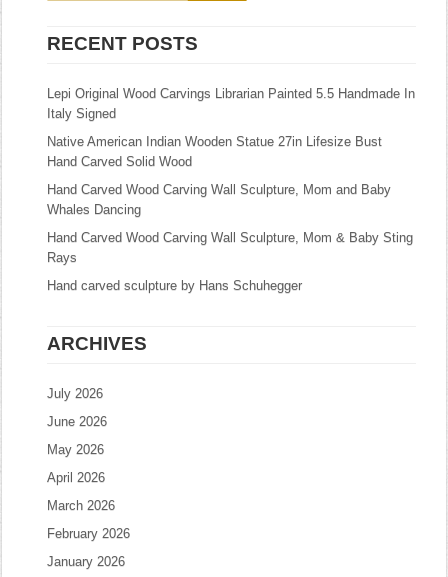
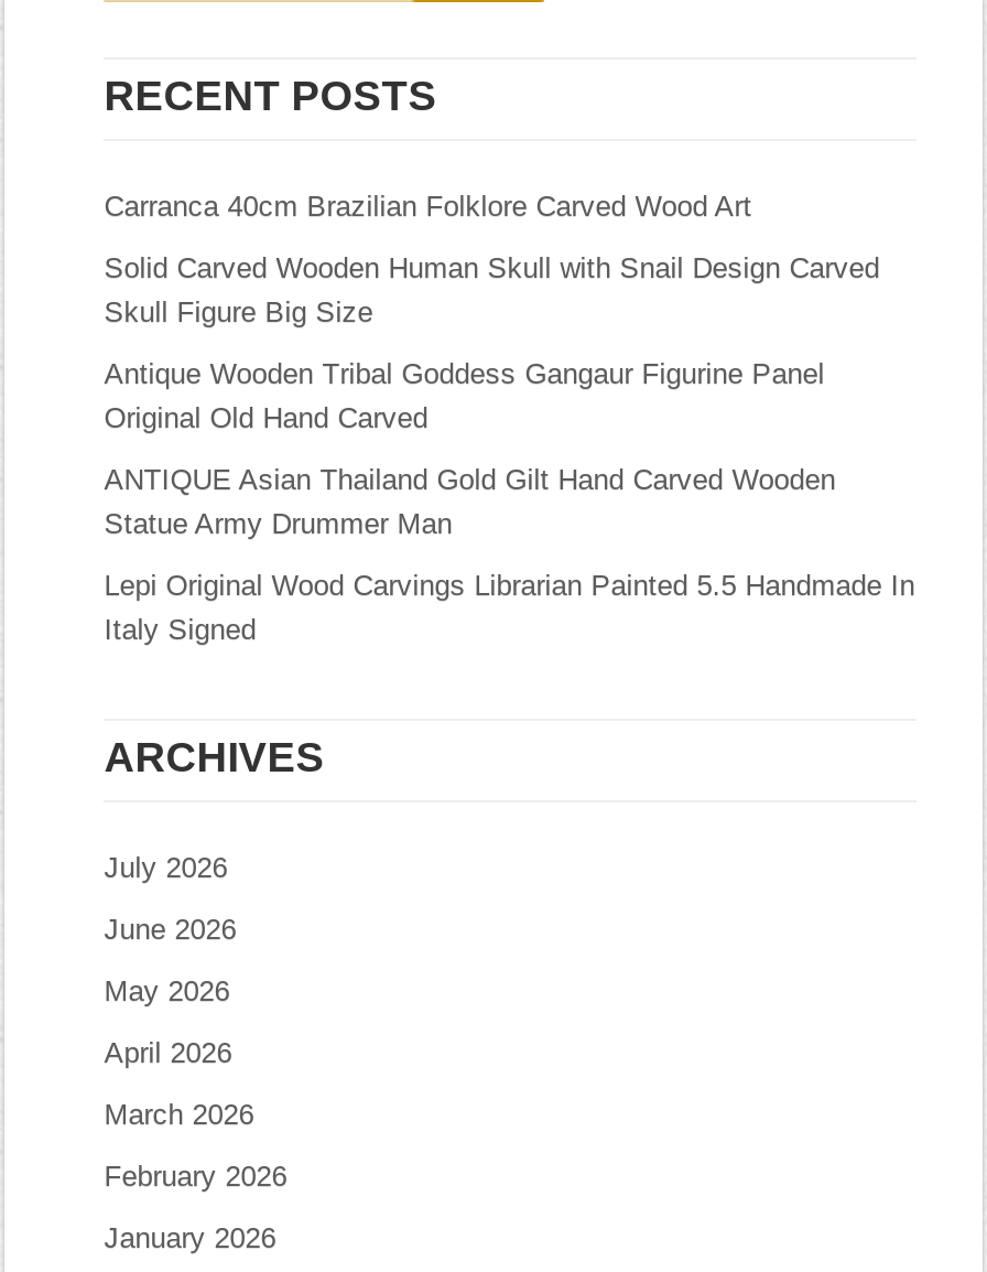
none -> [104,190,879,540] Carranca 40cm Brazilian Folklore Carved Wood Art | Solid Carved Wooden Human Skull with Snail Design Carved | Skull Figure Big Size | Antique Wooden Tribal Goddess Gangaur Figurine Panel | Original Old Hand Carved | ANTIQUE Asian Thailand Gold Gilt Hand Carved Wooden | Statue Army Drummer Man
moved [47,86,415,121] -> [104,569,915,646]: Lepi Original Wood Carvings Librarian Painted 5.5 Handmade In | Italy Signed
[47,134,413,293] Native American Indian Wooden Statue 27in Lifesize Bust | Hand Carved Solid Wood | Hand Carved Wood Carving Wall Sculpture, Mom and Baby | Whales Dancing | Hand Carved Wood Carving Wall Sculpture, Mom & Baby Sting | Rays | Hand carved sculpture by Hans Schuhegger -> none

